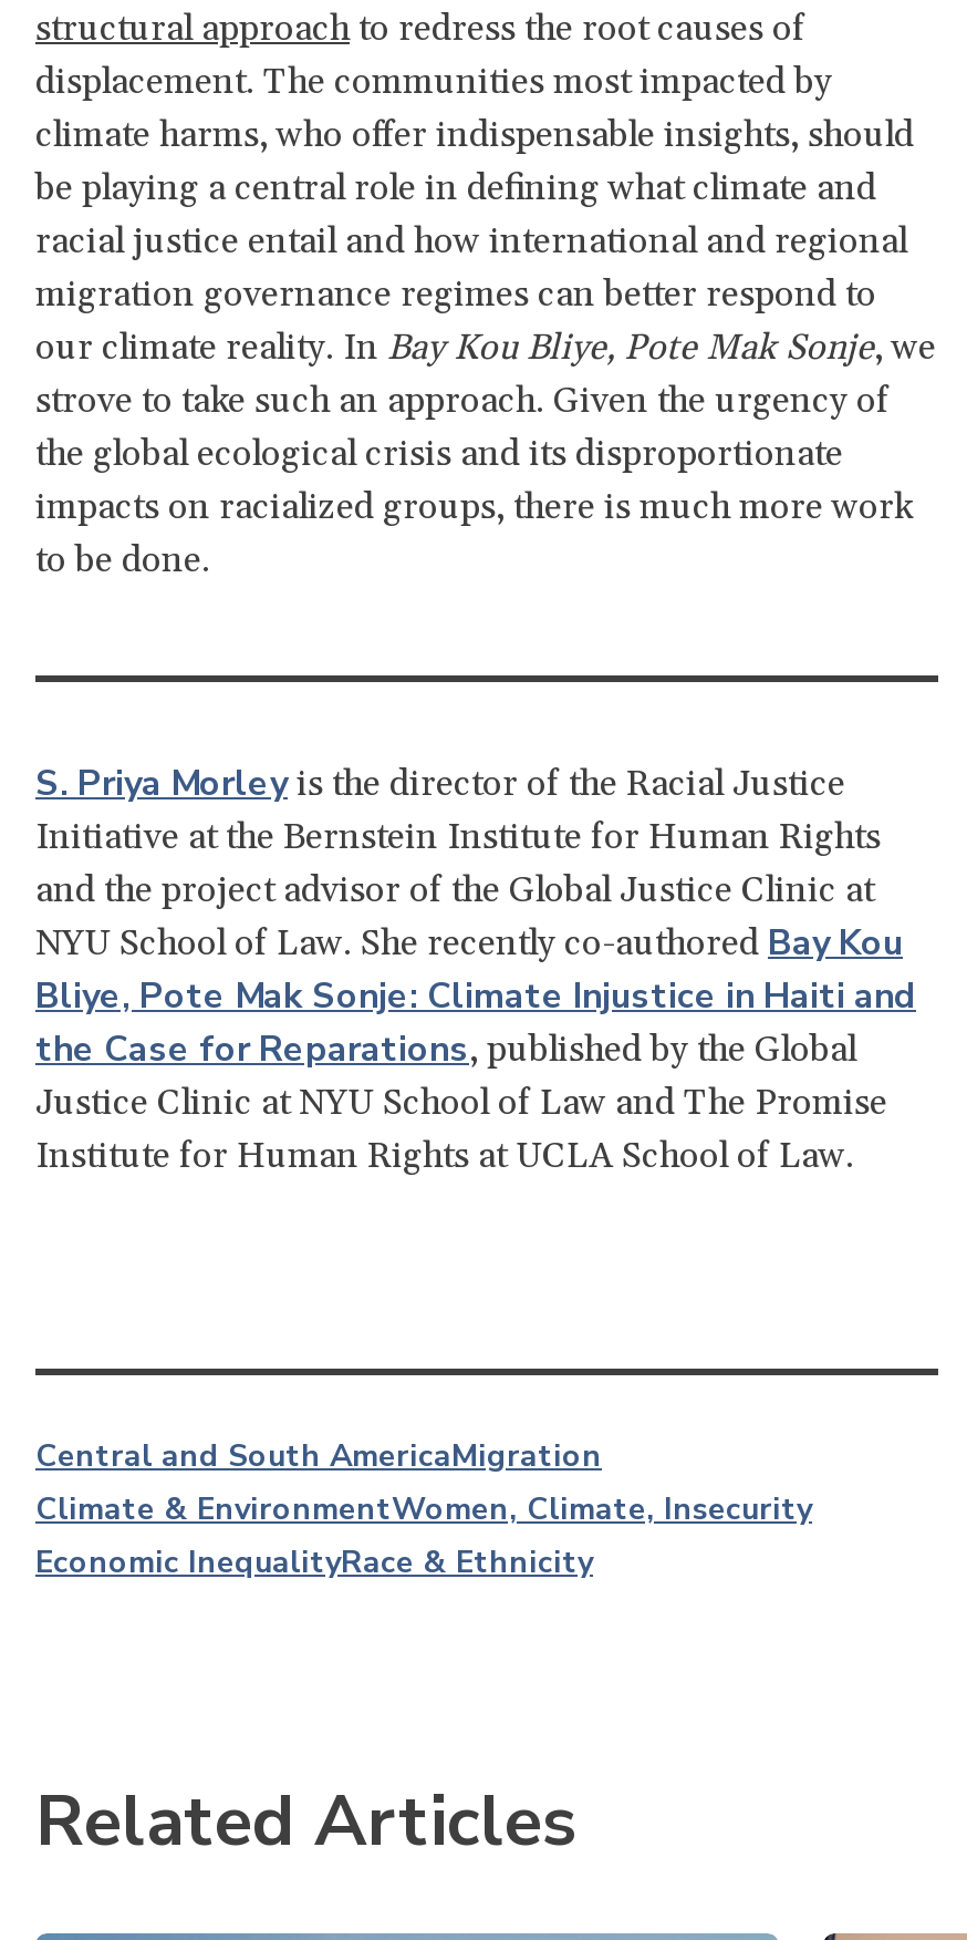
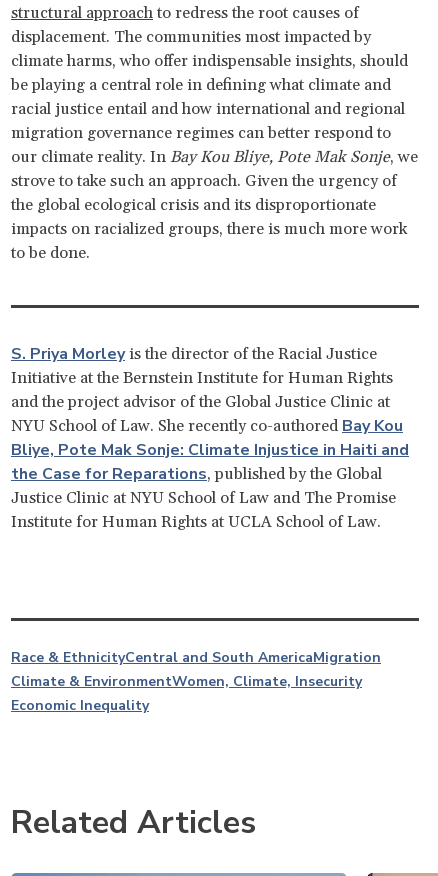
[35,1435,602,1477] Central and South AmericaMigration -> [11,648,381,667] Race & EthnicityCentral and South AmericaMigration
[35,1541,593,1583] Economic InequalityRace & Ethnicity -> [11,696,149,715] Economic Inequality

